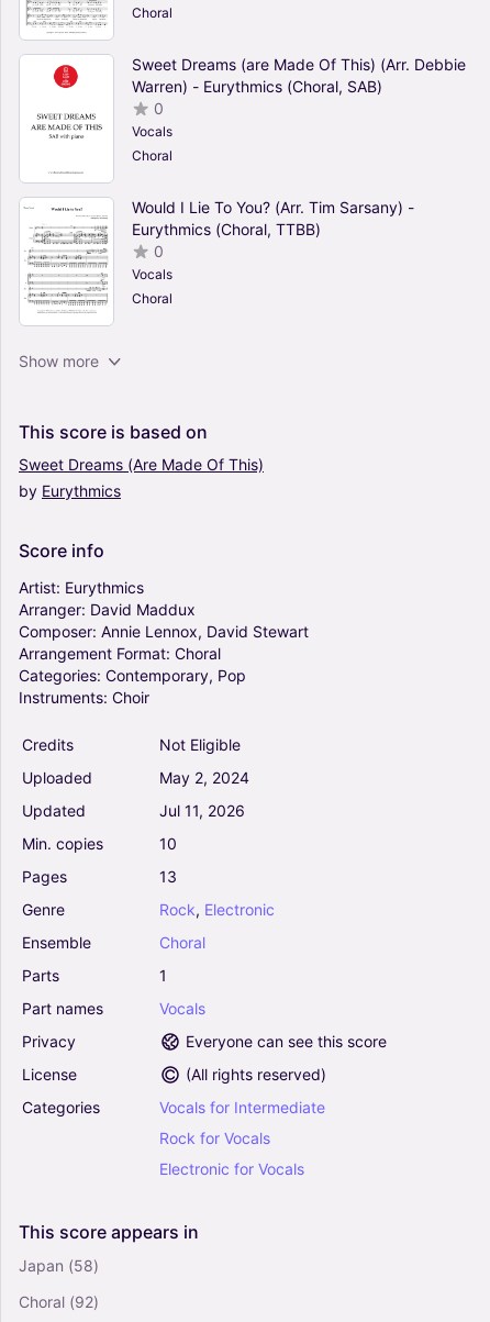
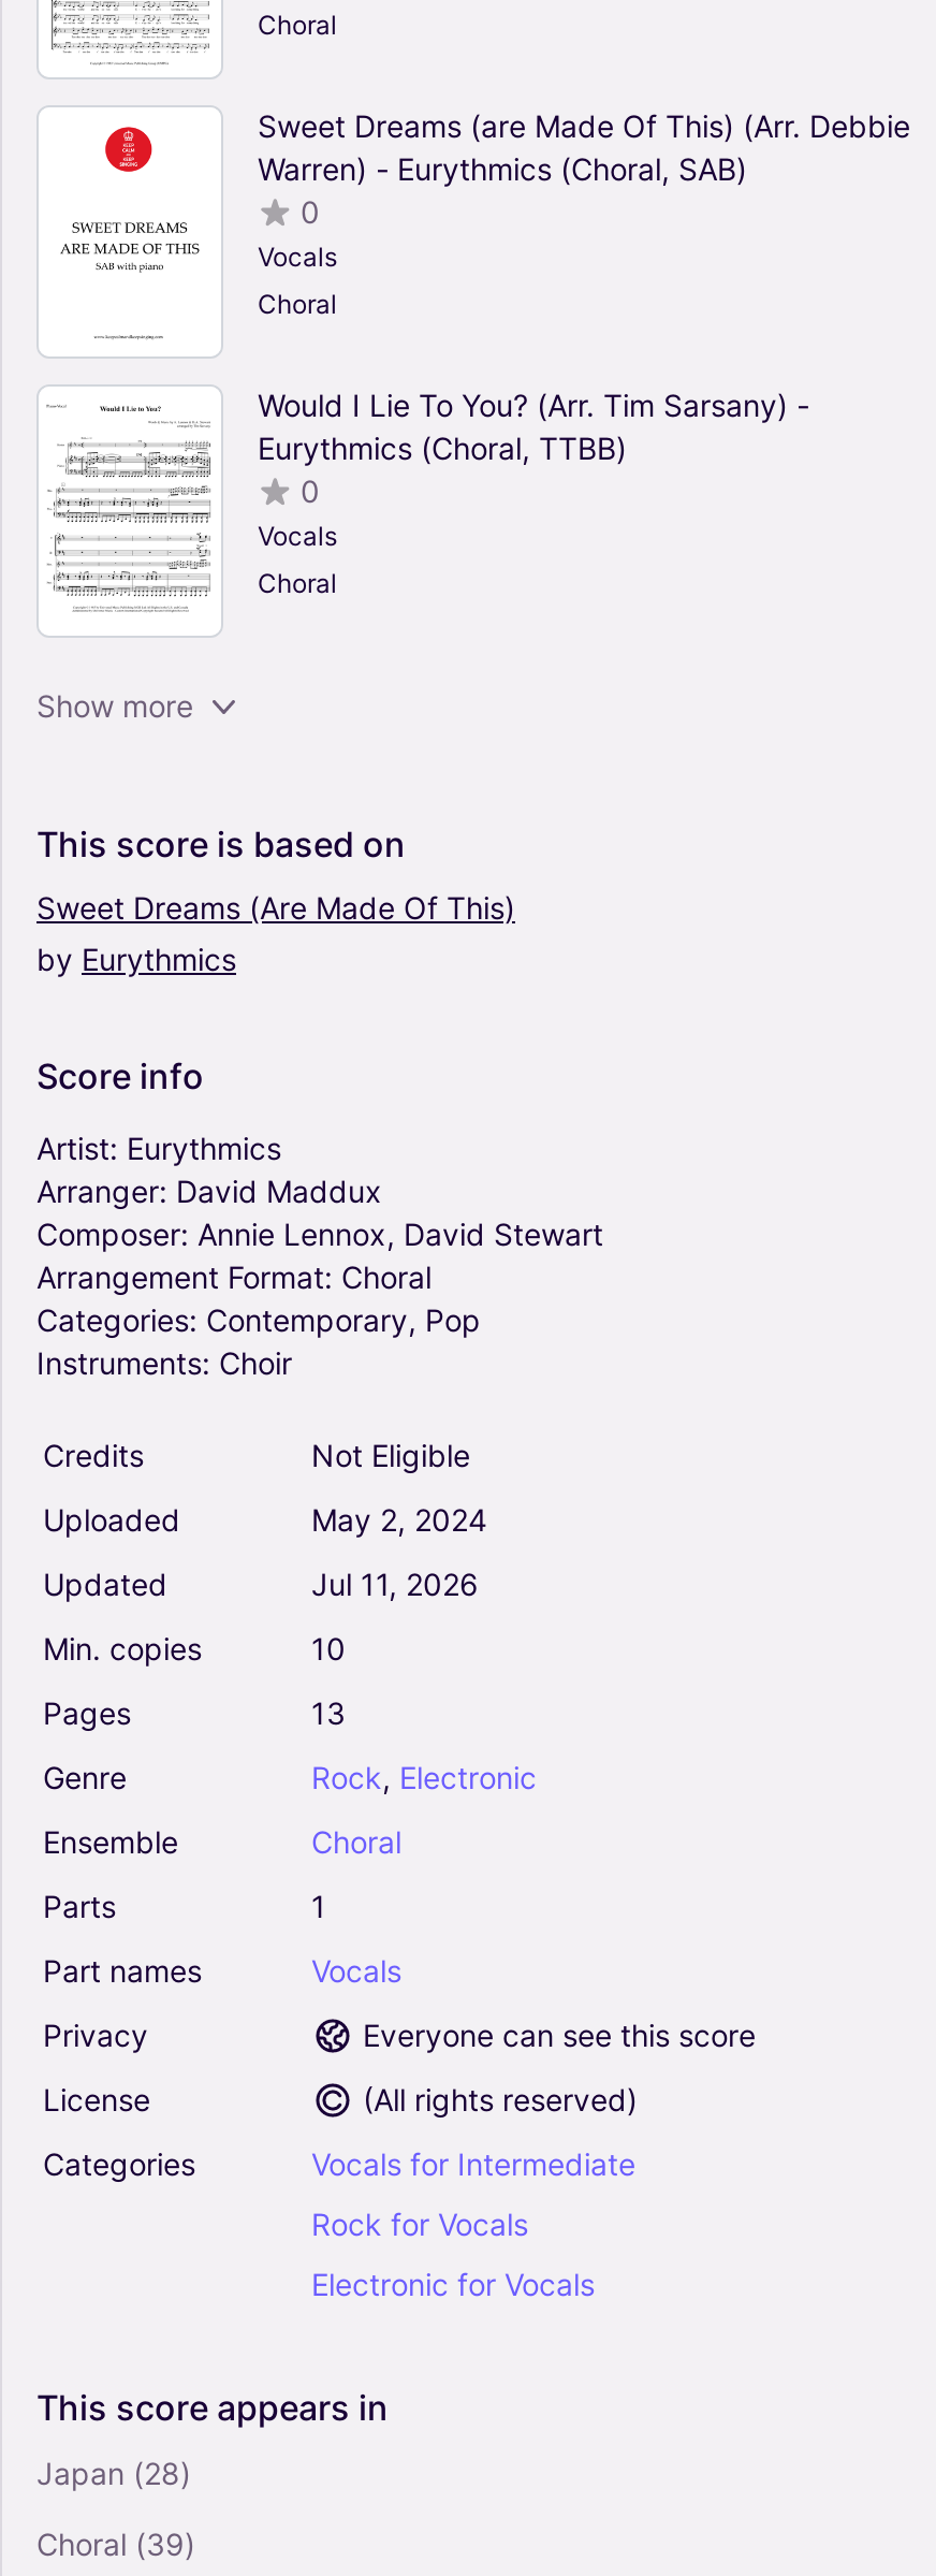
[19,1256,99,1275] Japan (58) -> [36,2455,191,2492] Japan (28)
[19,1293,99,1311] Choral (92) -> [36,2526,195,2563] Choral (39)

